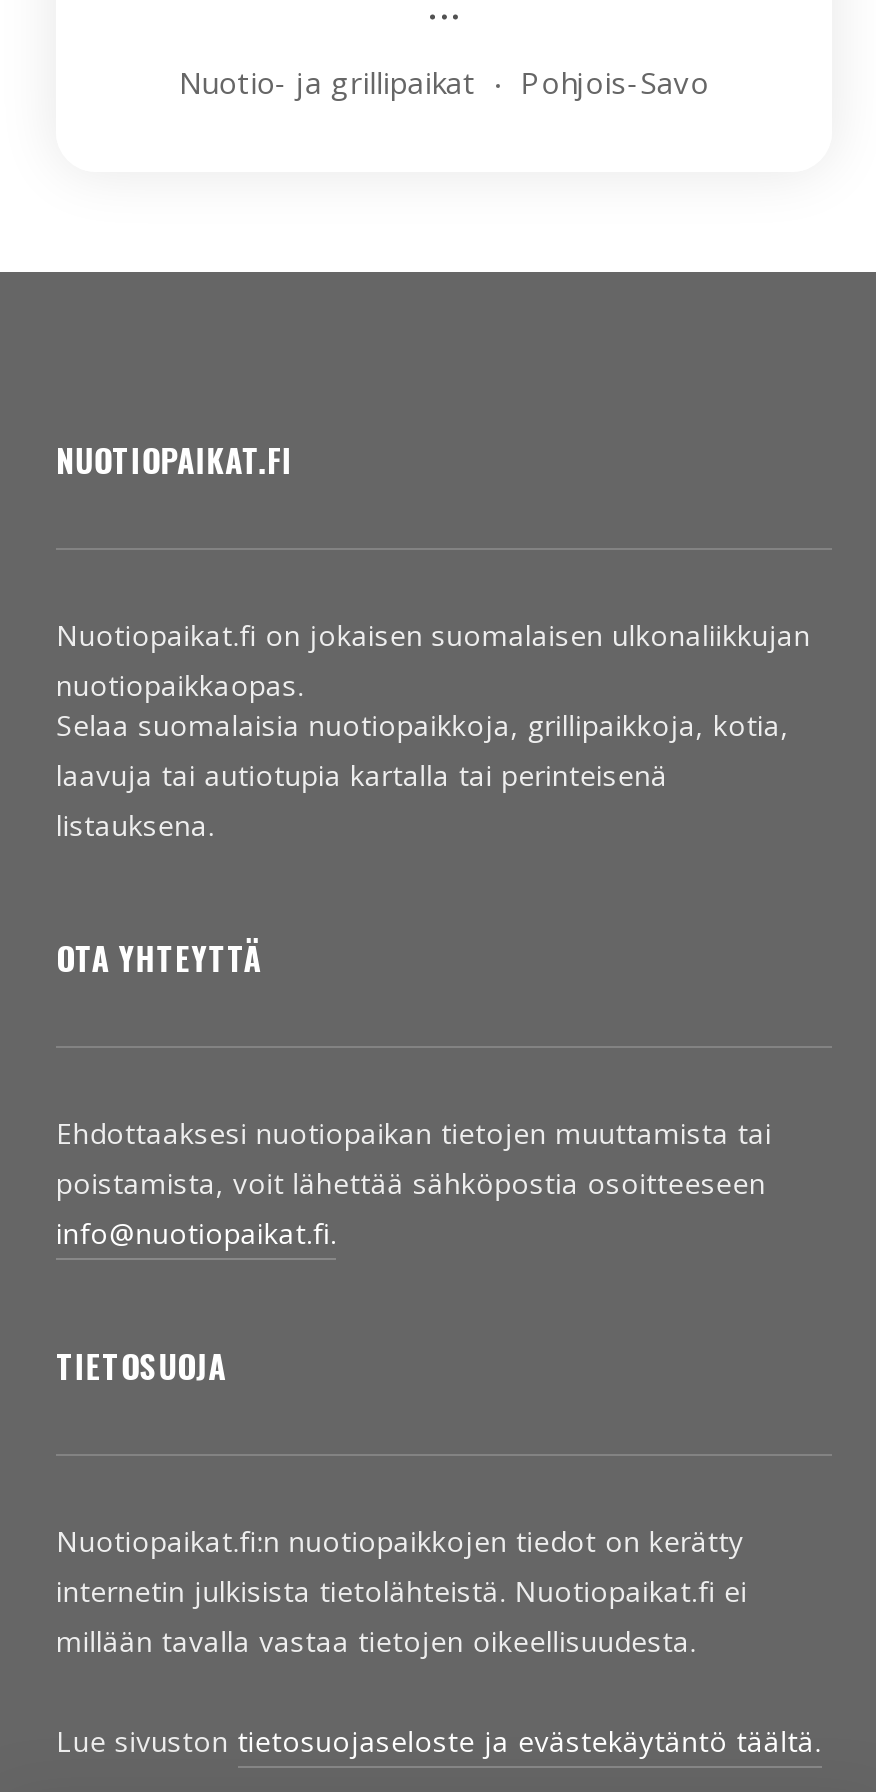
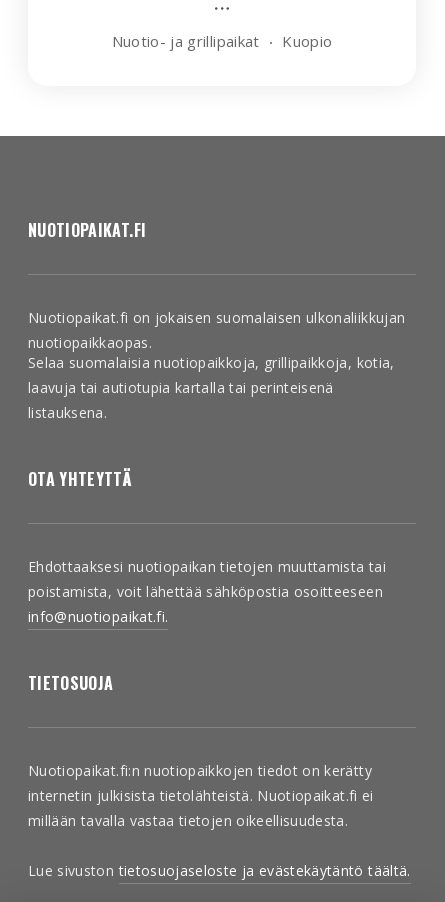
[512,62,709,102] Pohjois-Savo -> [278,31,332,51] Kuopio

